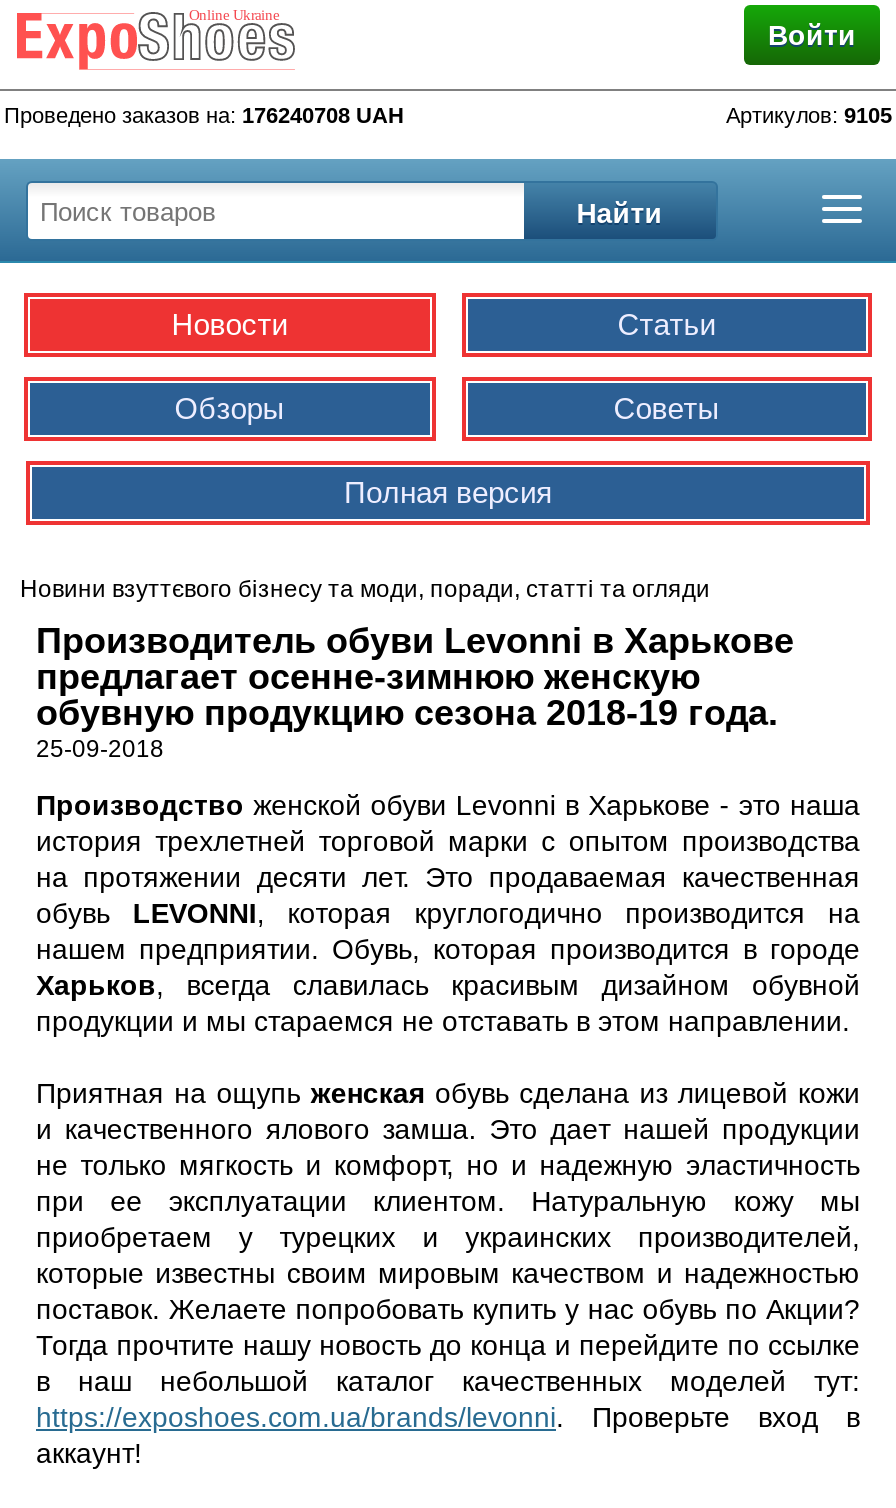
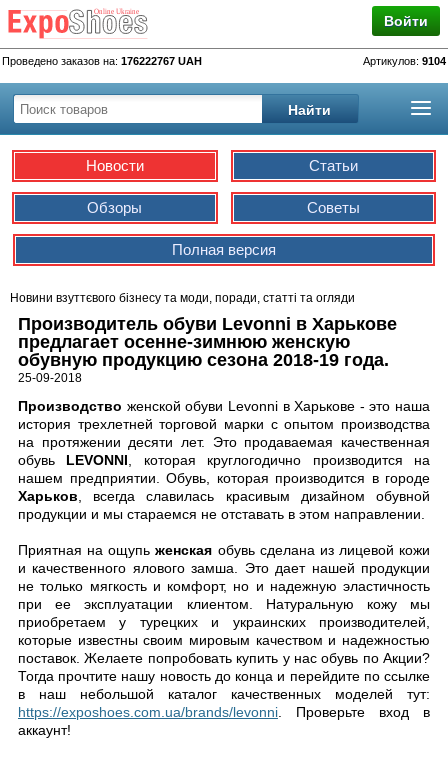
[4,103,404,127] Проведено заказов на: 176240708 UAH -> [2,55,202,67] Проведено заказов на: 176222767 UAH
[726,103,892,127] Артикулов: 9105 -> [363,55,446,67] Артикулов: 9104

